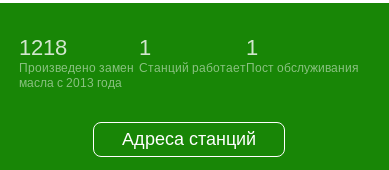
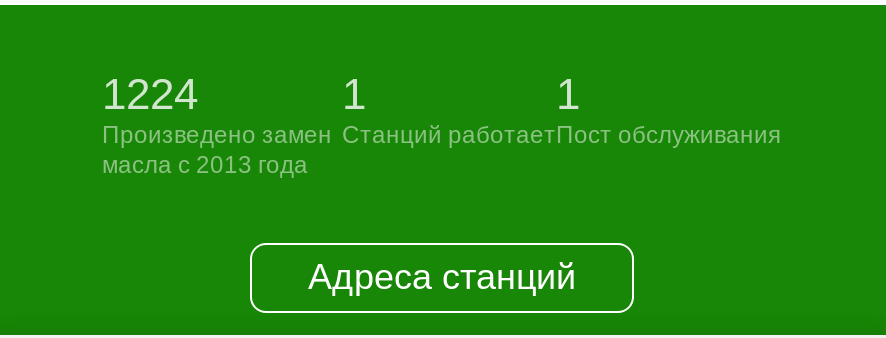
[19,35,67,60] 1218 -> [102,69,198,119] 1224

